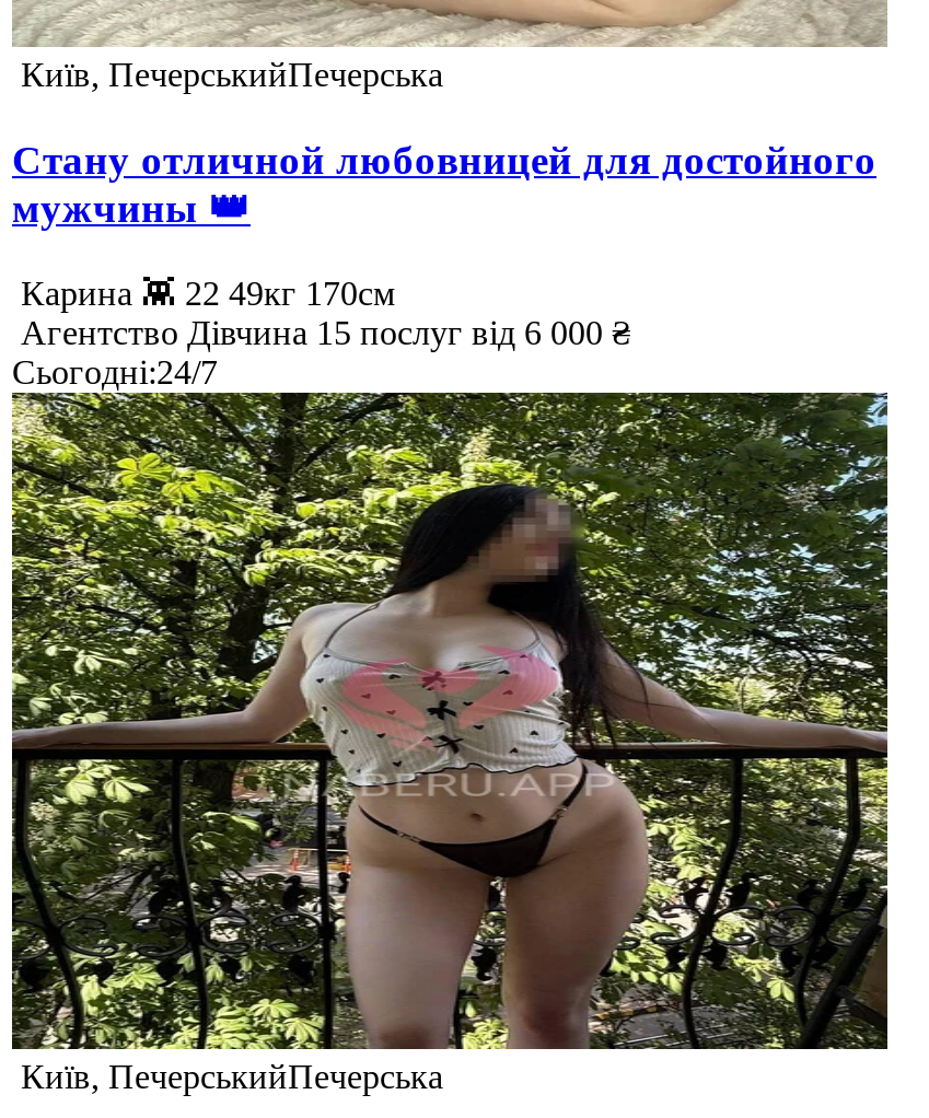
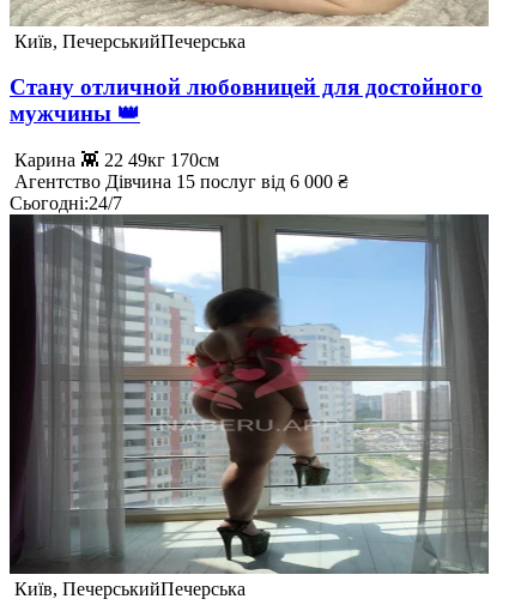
[10,392,890,1050] [image] -> [8,213,490,575] [image]

